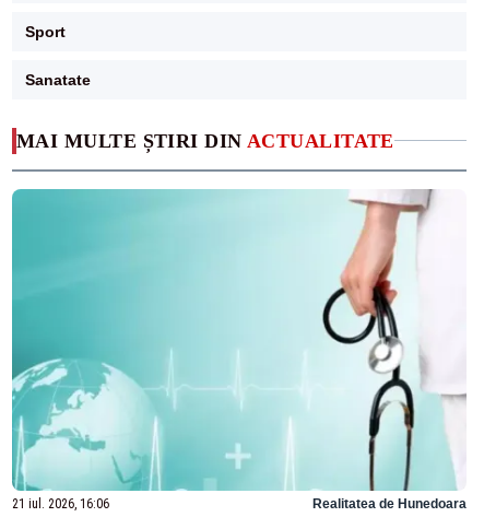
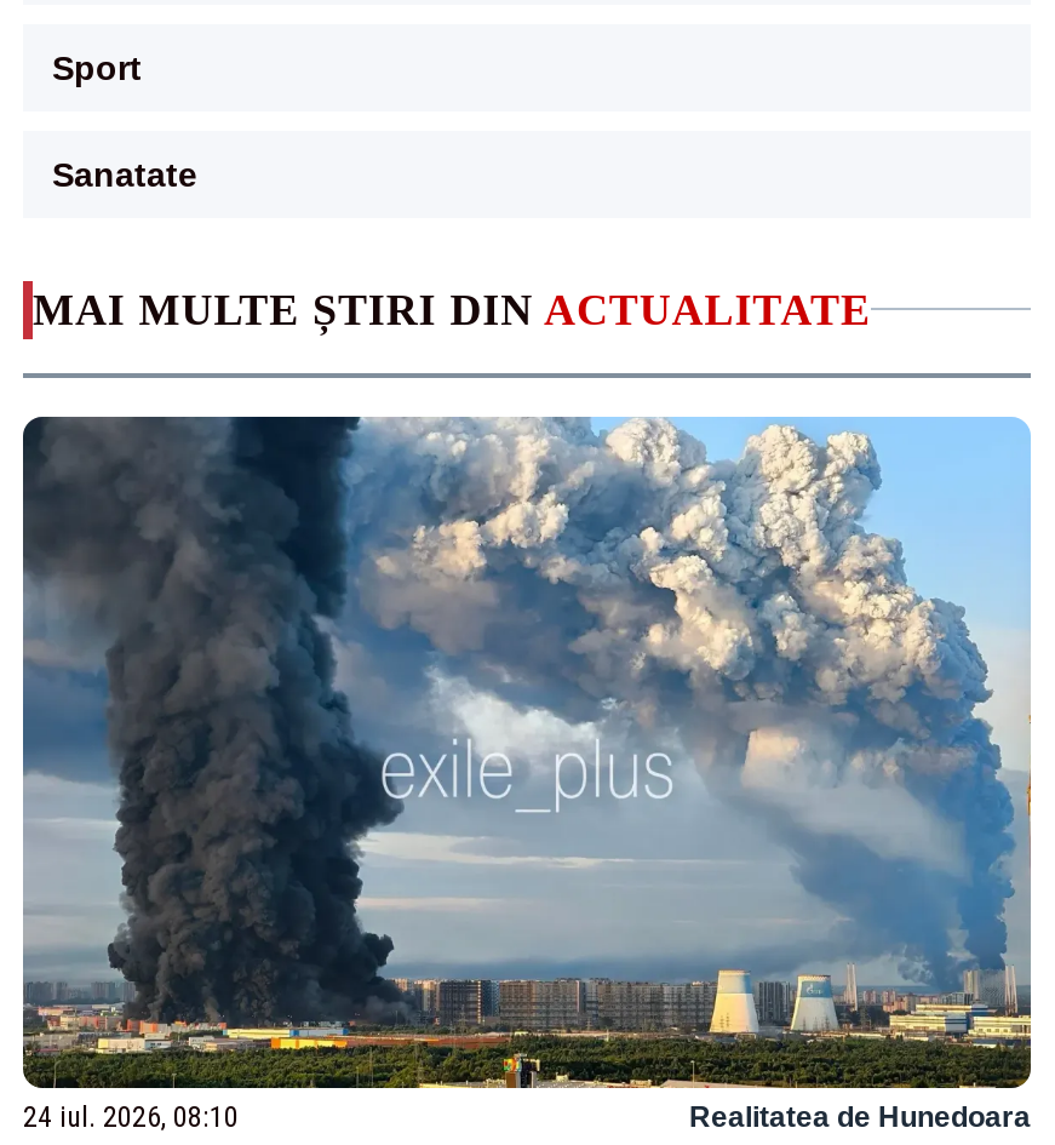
[11,188,467,512] [image] | 21 iul. 2026, 16:06 -> [21,414,1033,1135] [image] | 24 iul. 2026, 08:10

